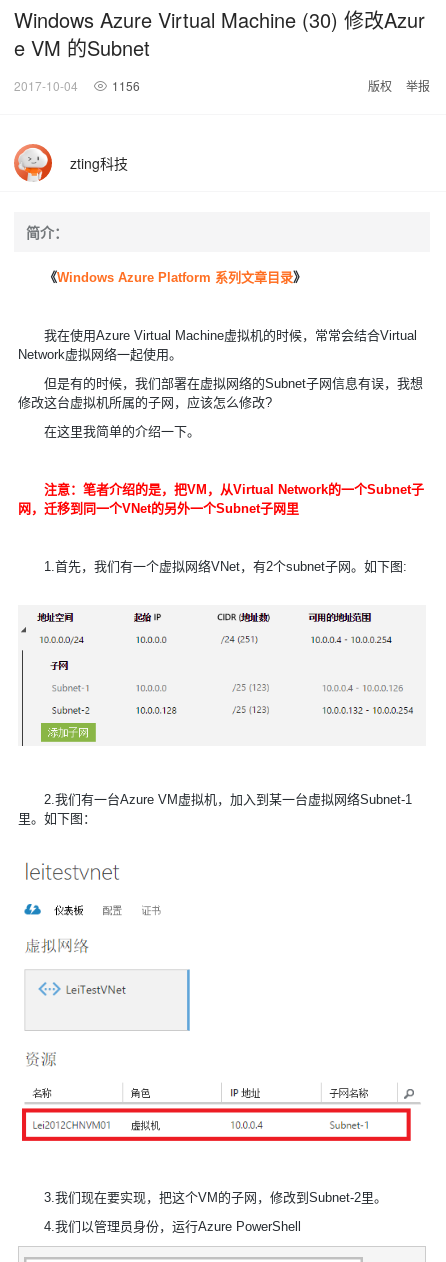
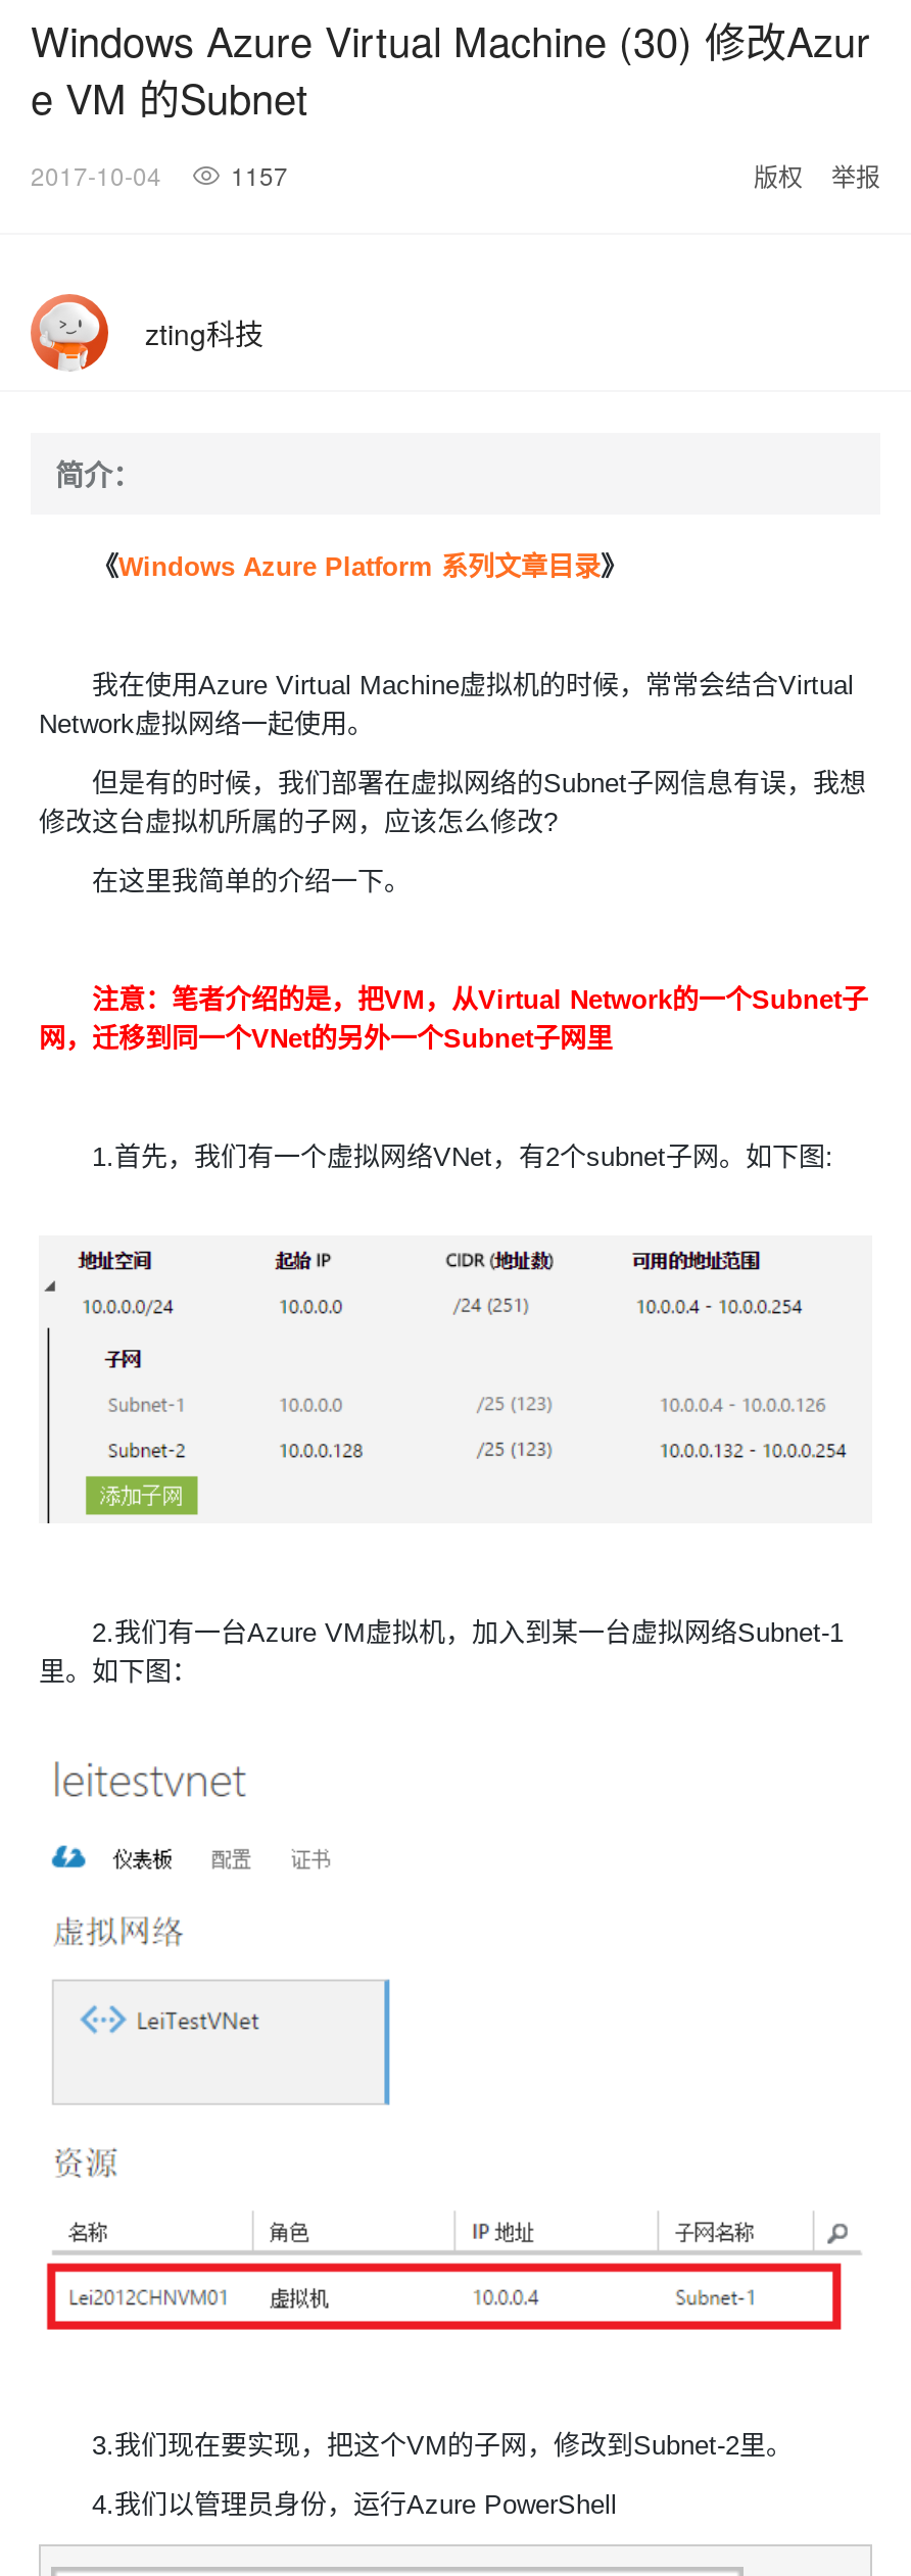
[14,77,140,94] 2017-10-04 1156 -> [31,157,288,192] 2017-10-04 1157

